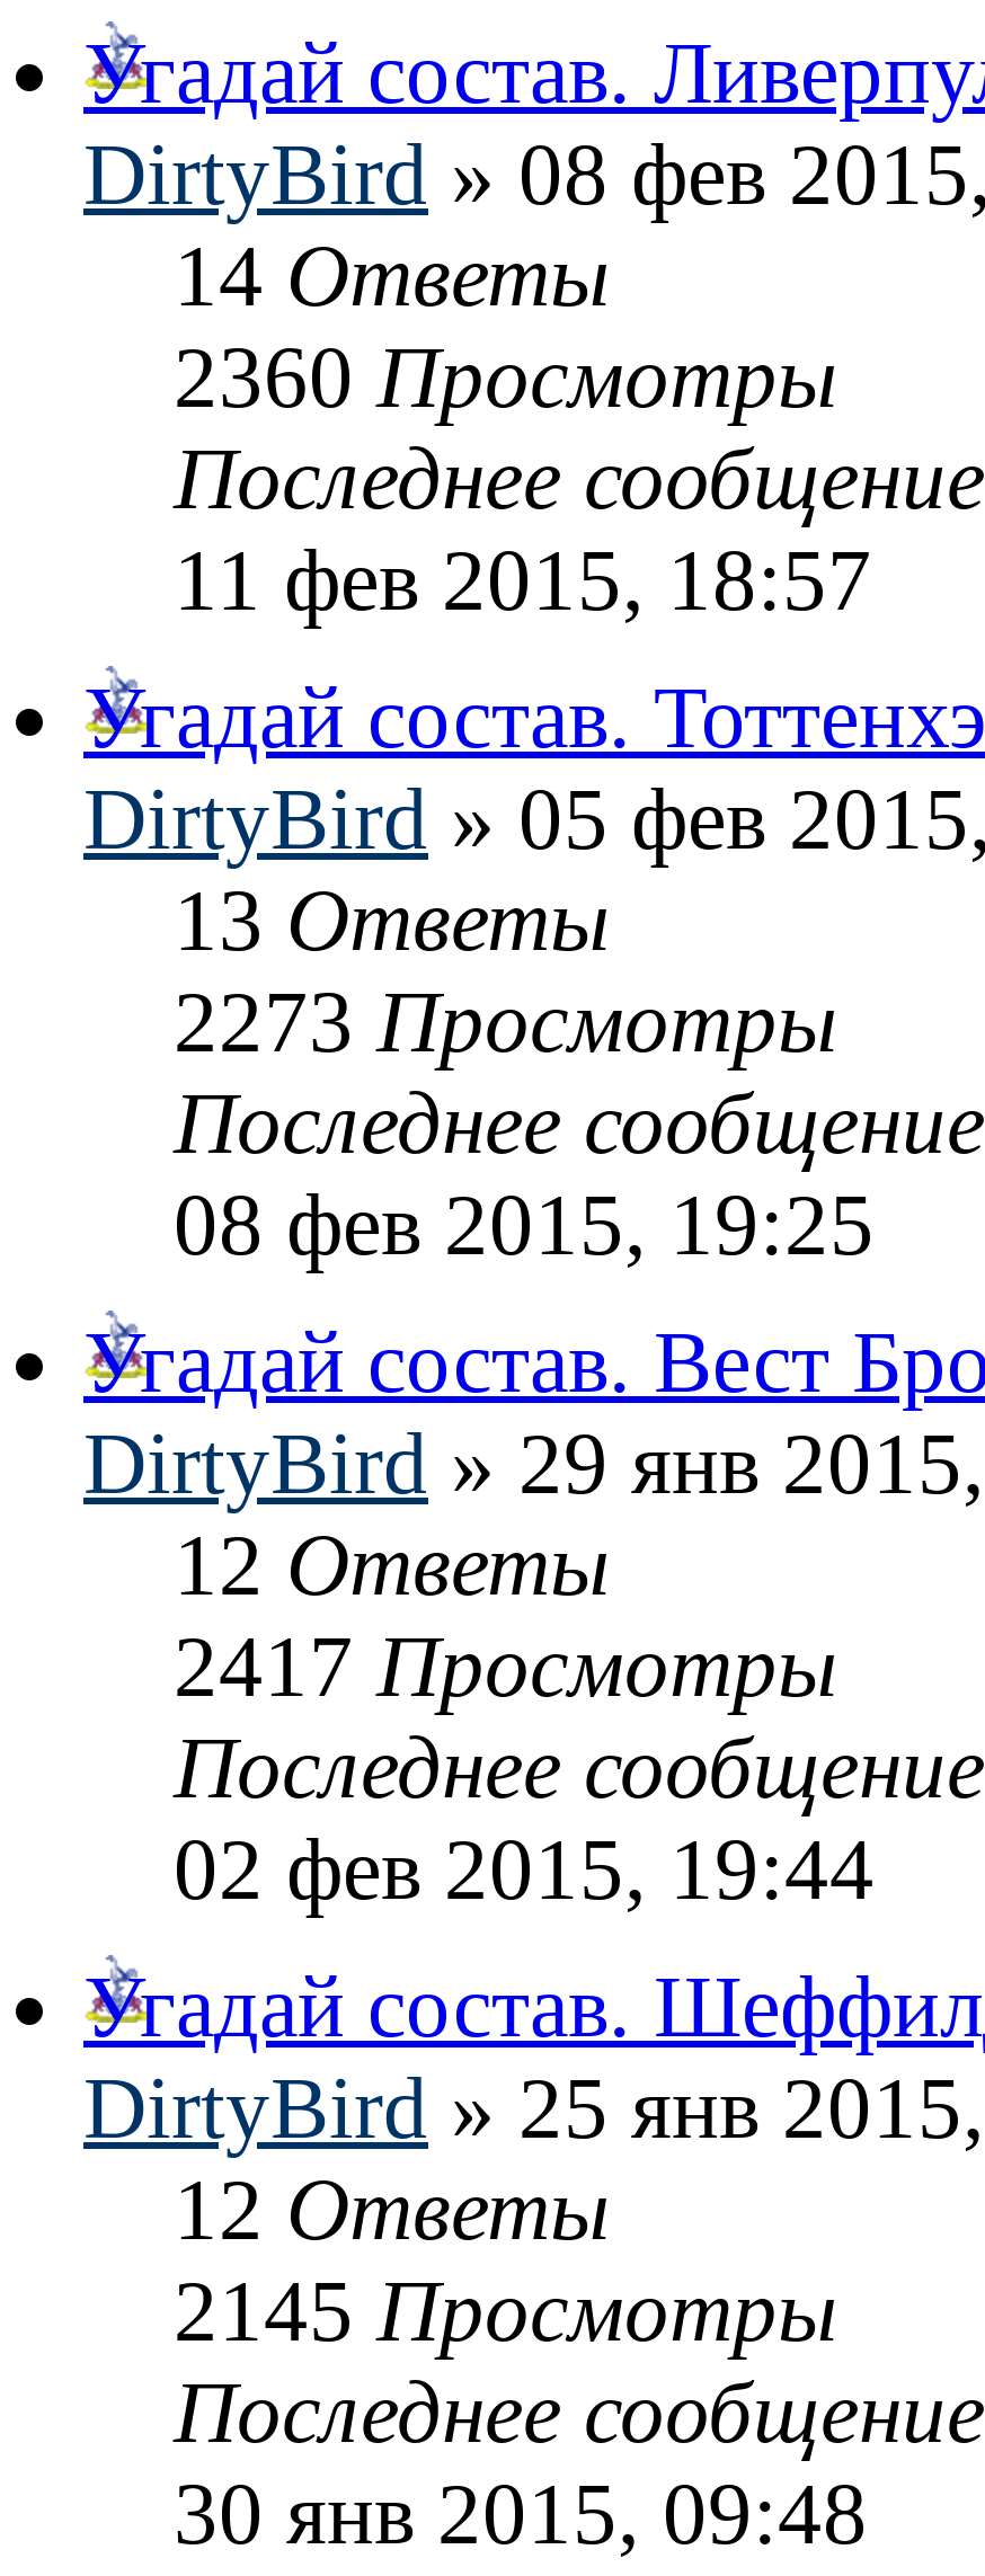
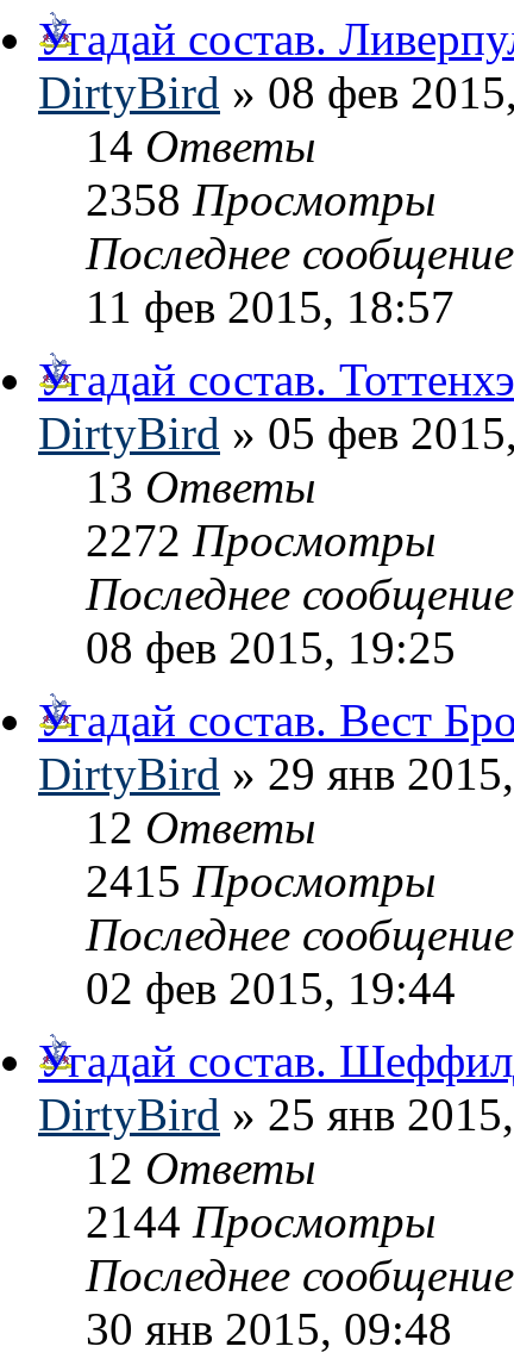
[174,328,836,425] 2360 Просмотры -> [86,174,435,225] 2358 Просмотры
[174,972,836,1069] 2273 Просмотры -> [86,514,435,566] 2272 Просмотры
[174,1617,836,1714] 2417 Просмотры -> [86,855,435,906] 2415 Просмотры
[174,2261,836,2358] 2145 Просмотры -> [86,1196,435,1247] 2144 Просмотры

